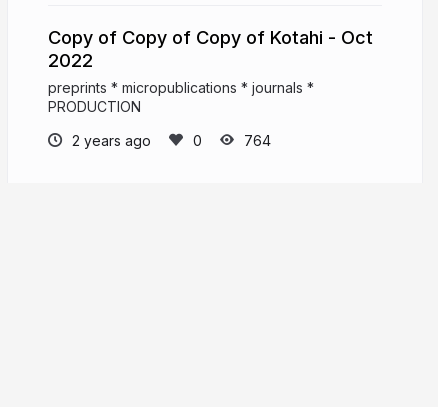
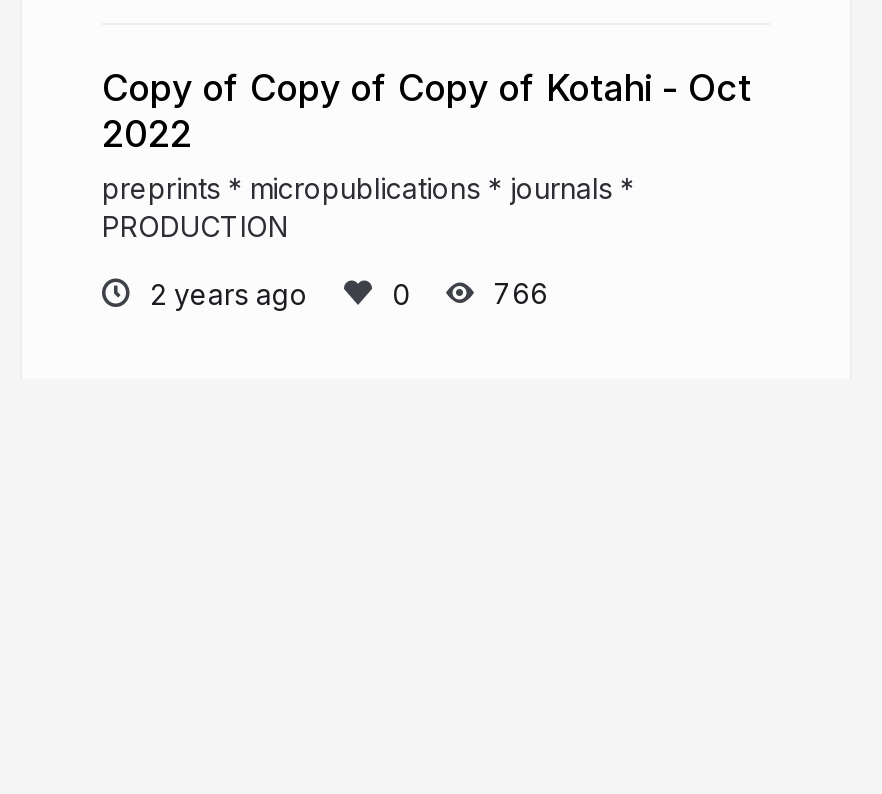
[244,132,271,149] 764 -> [494,276,548,310] 766

